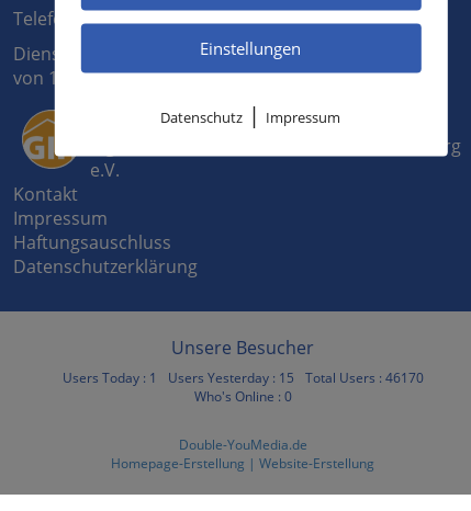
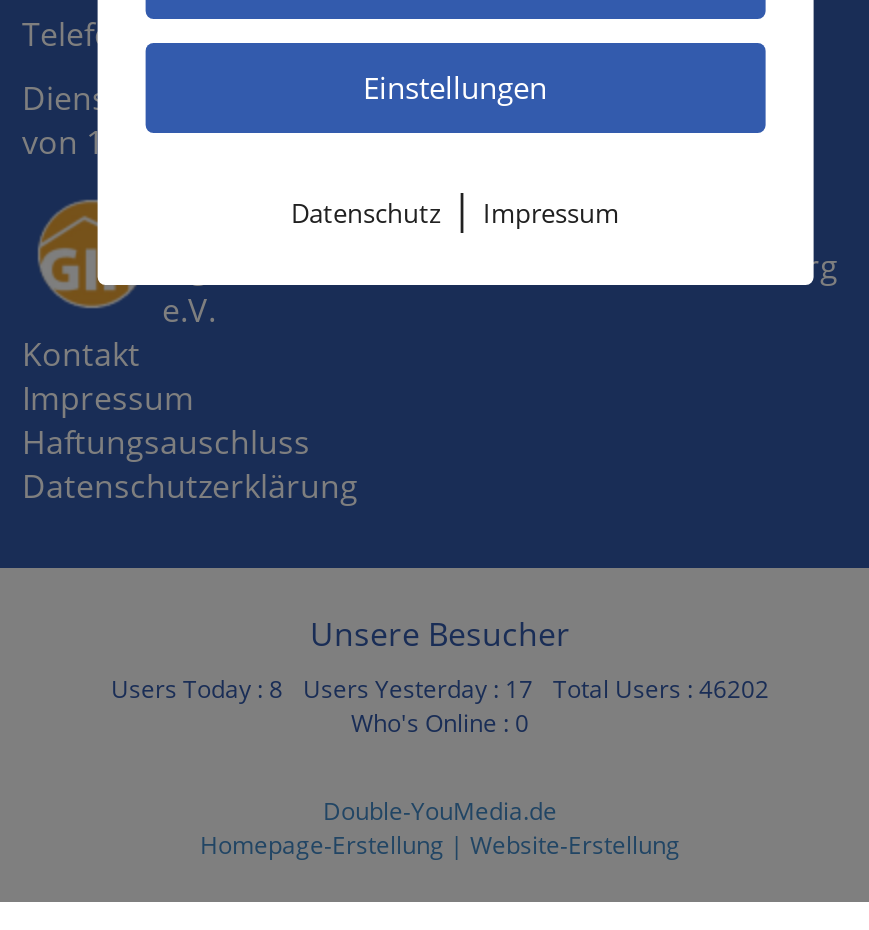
[62,369,423,387] Users Today : 1 Users Yesterday : 15 Total Users : 46170 -> [111,673,769,707] Users Today : 8 Users Yesterday : 17 Total Users : 46202

